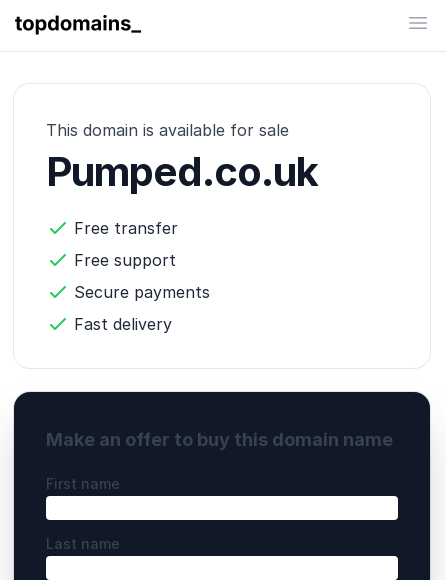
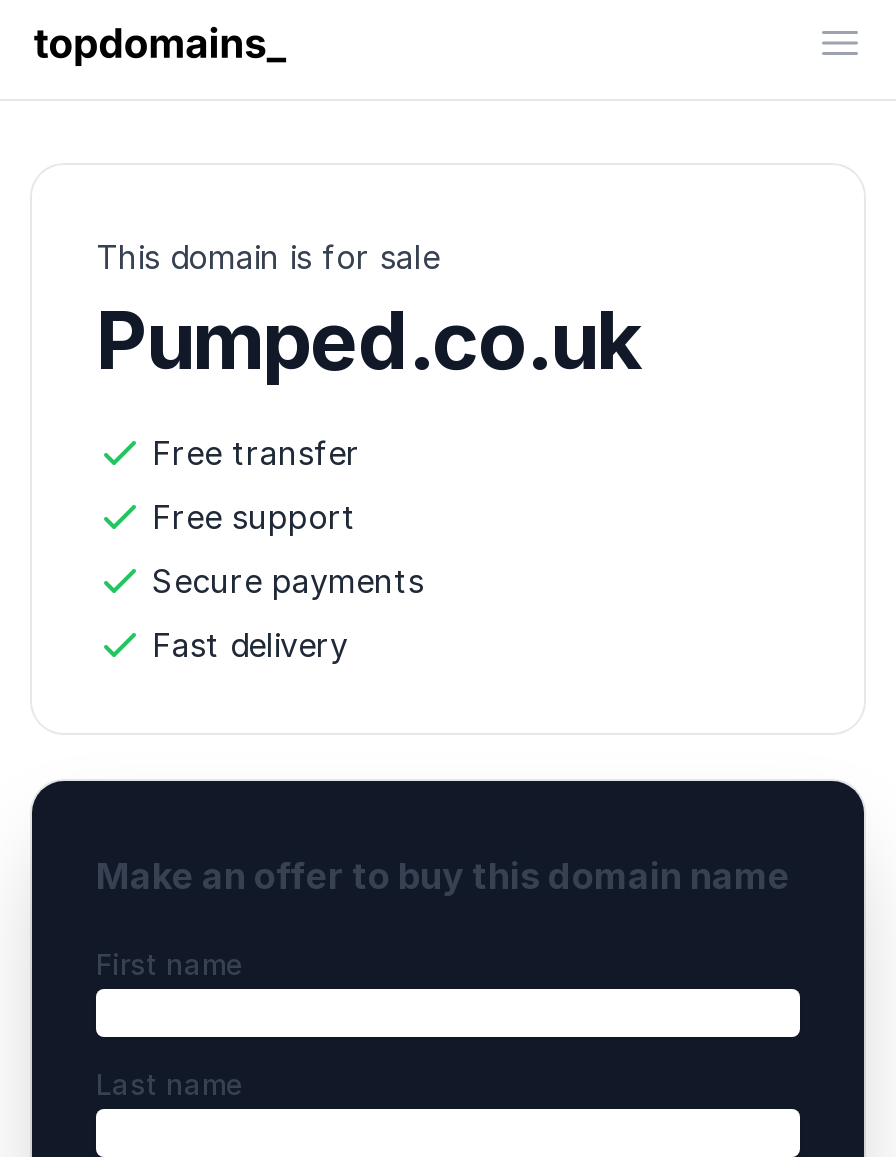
[46,120,289,140] This domain is available for sale -> [96,237,440,277] This domain is for sale

